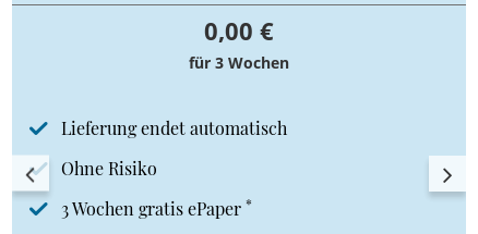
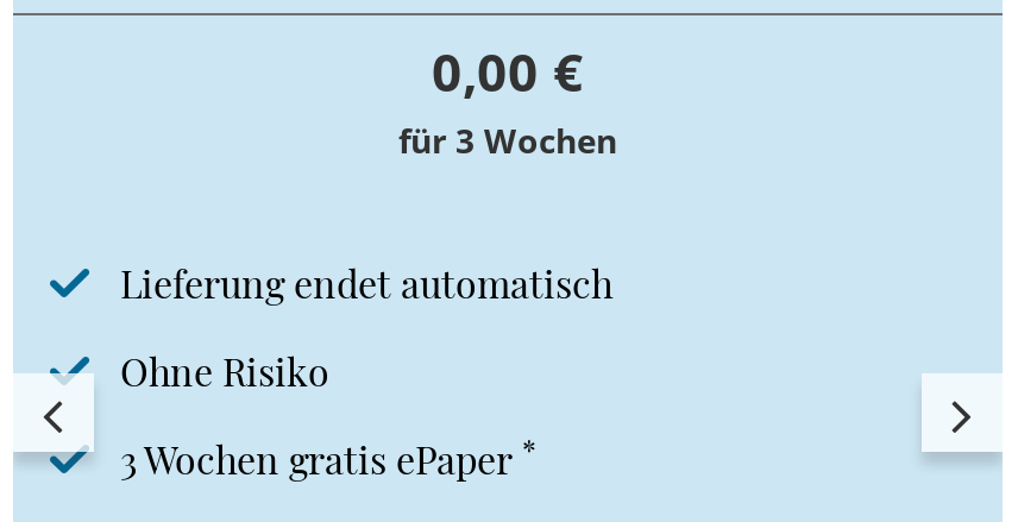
[12,155,49,214] [image] -> [13,345,94,471] [image]
[429,156,466,209] [image] -> [922,347,1003,464] [image]

